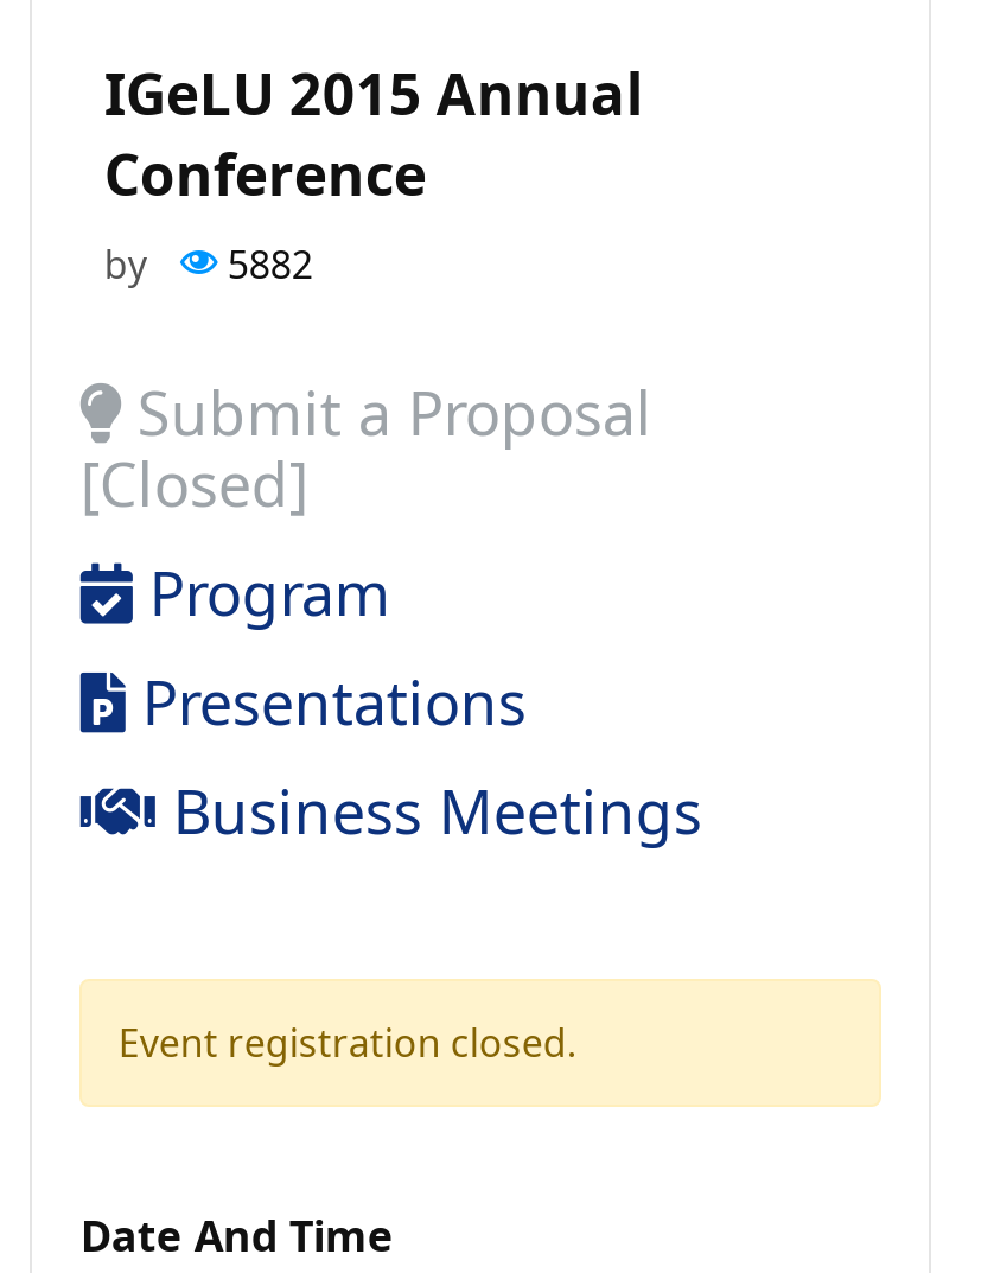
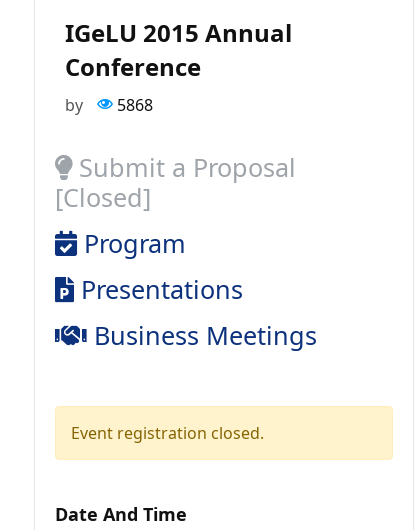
[104,238,313,291] by 5882 -> [65,94,153,116] by 5868

